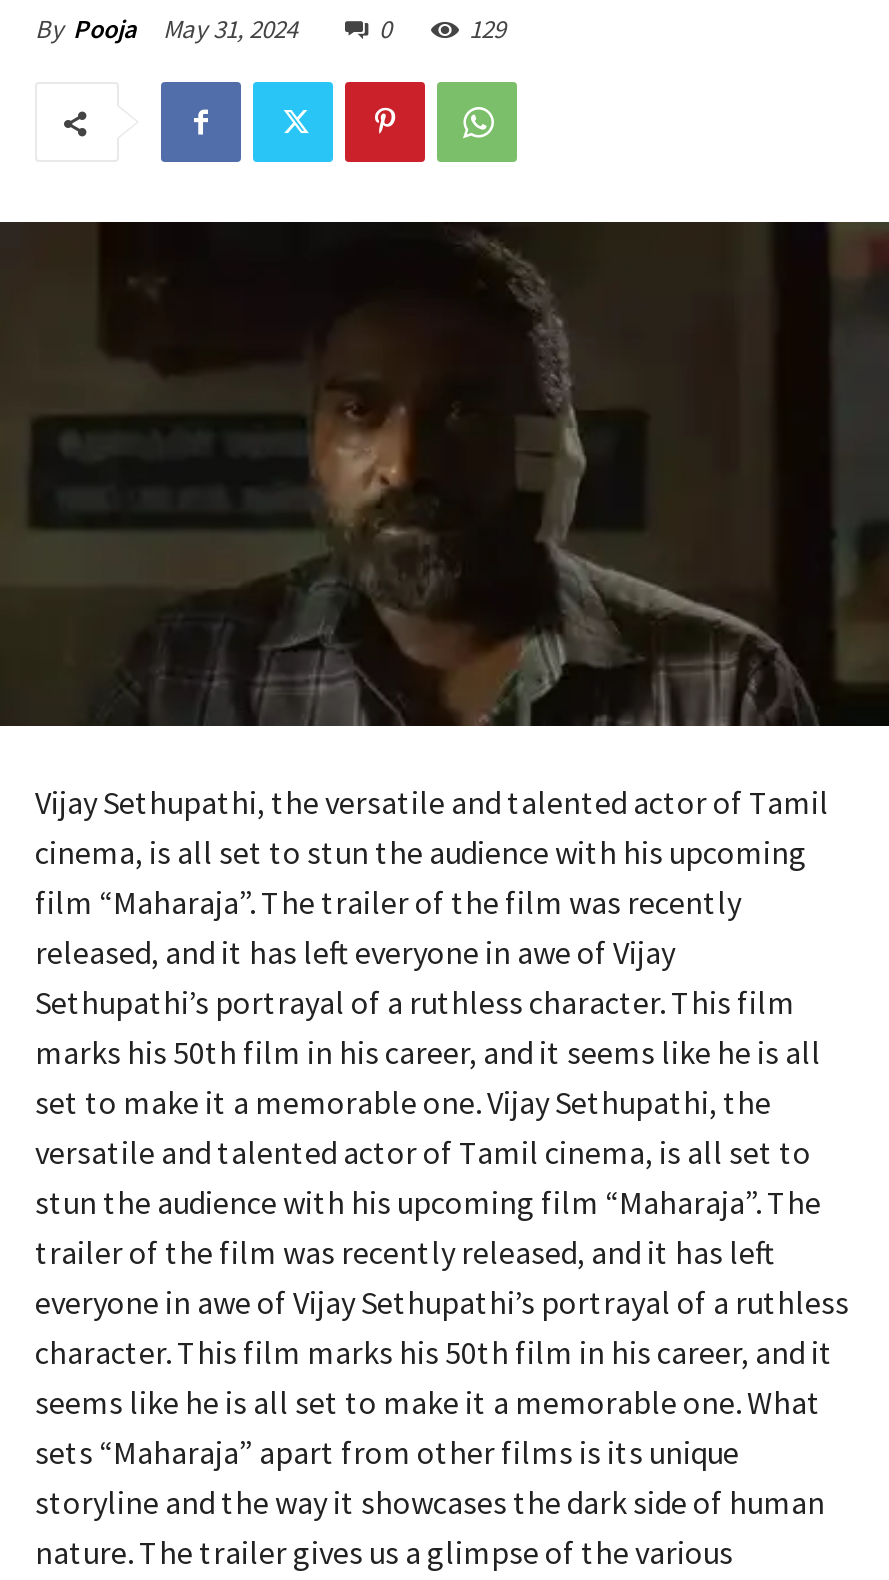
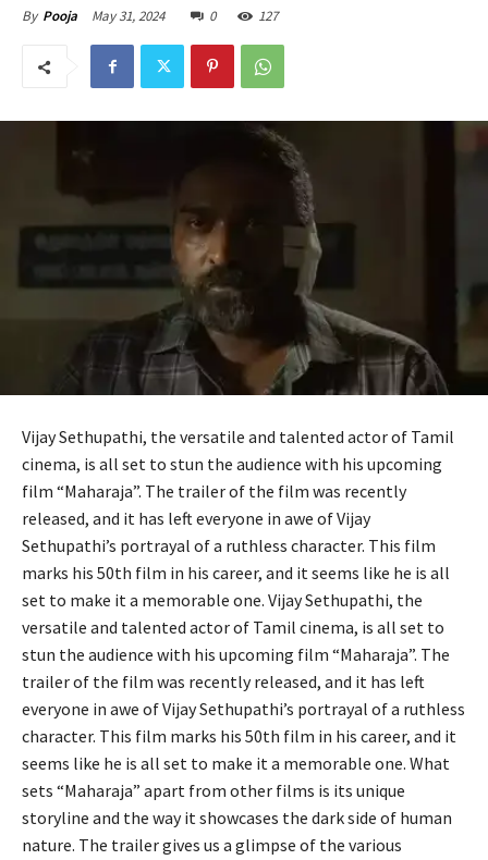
[469,13,505,47] 129 -> [258,7,278,25] 127

